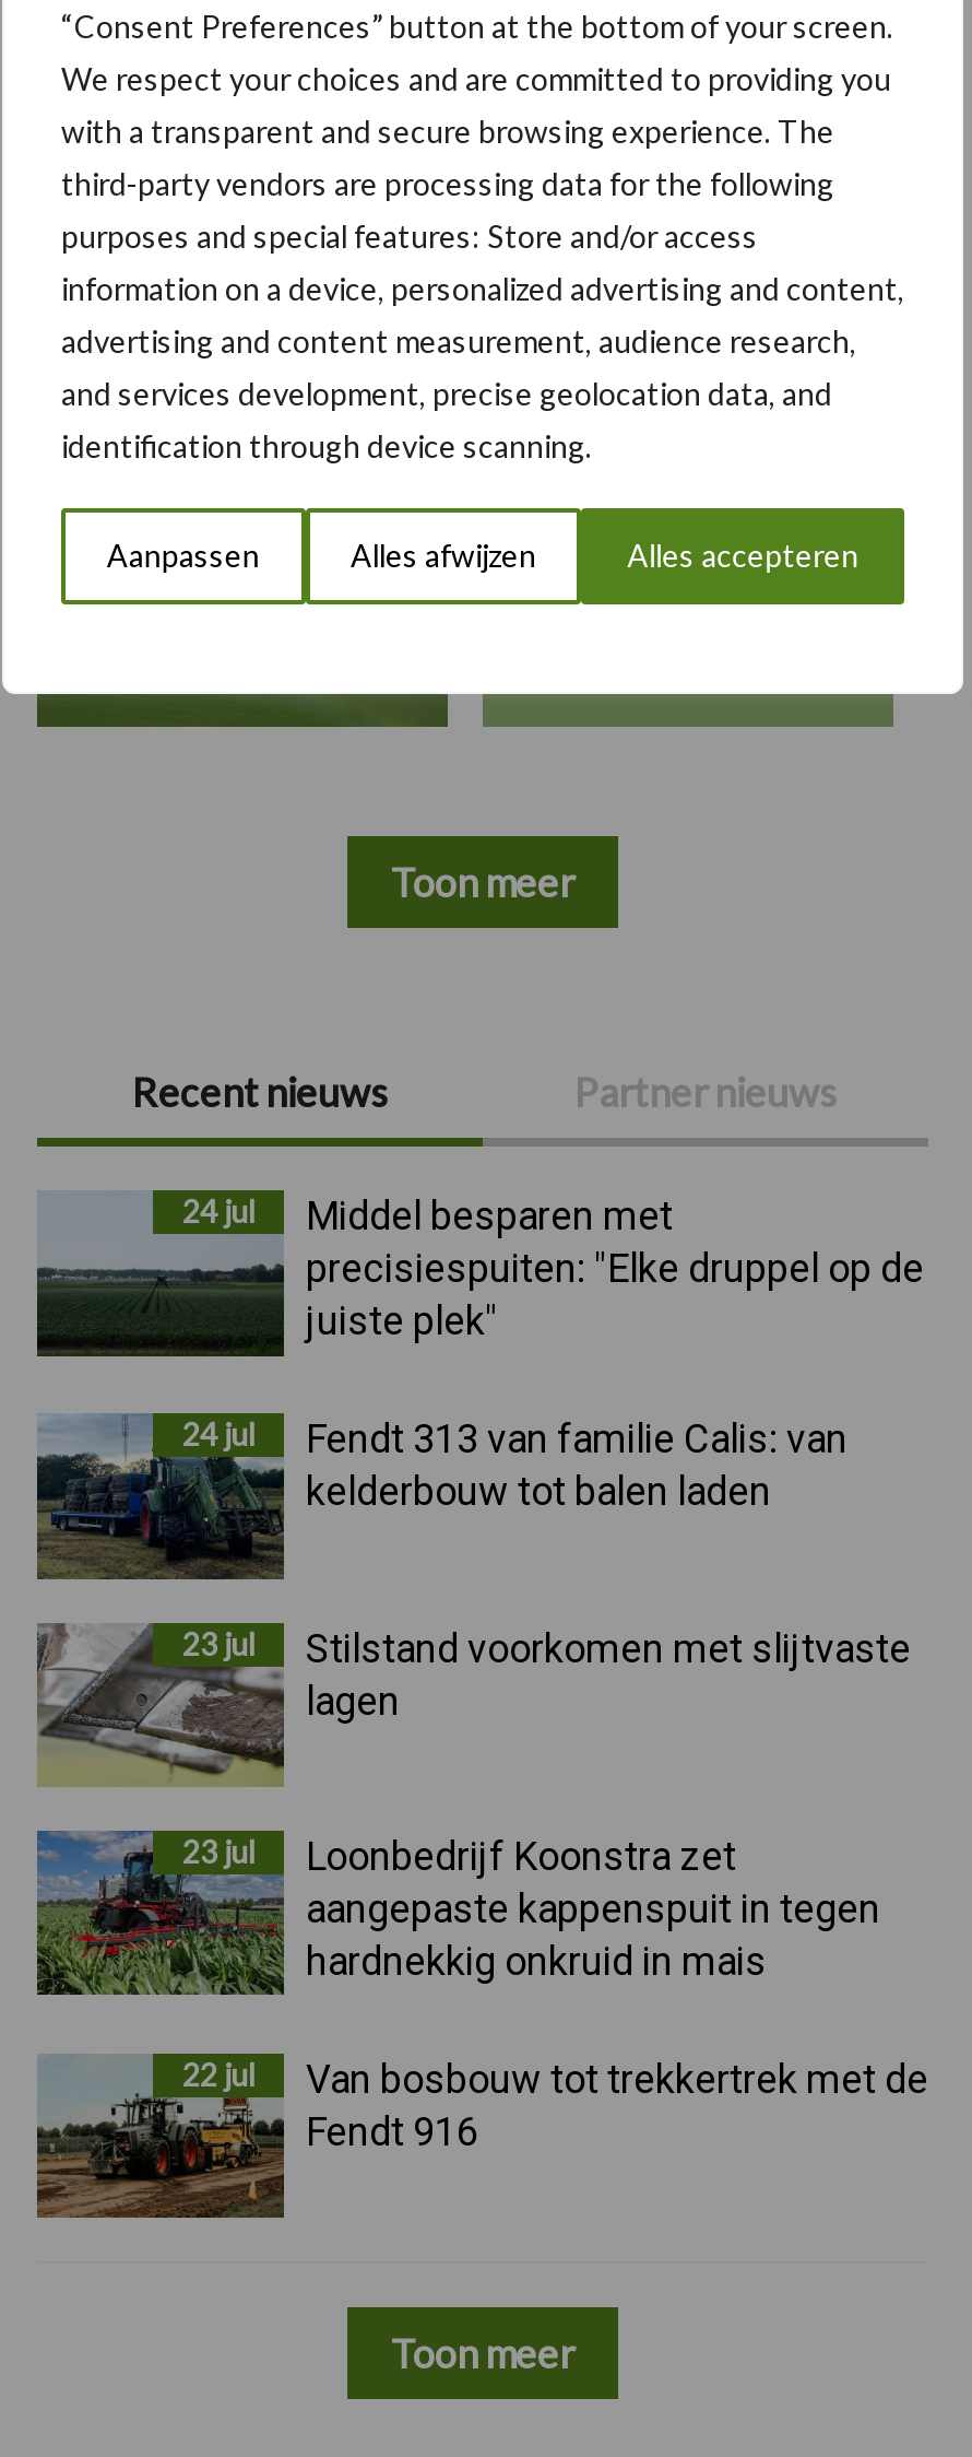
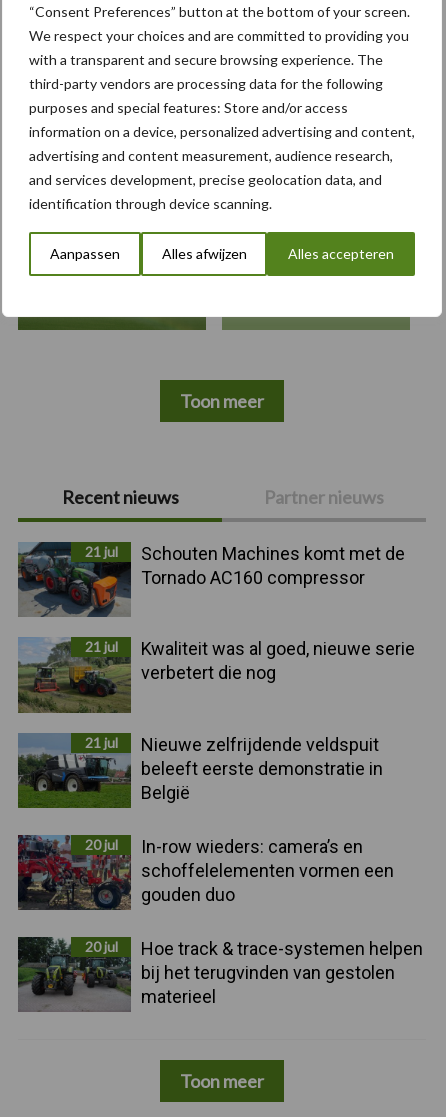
[37,1193,924,1357] [image] | 24 jul | Middel besparen met | precisiespuiten: "Elke druppel op de | juiste plek" -> [17,542,405,617] [image] | 21 jul | Schouten Machines komt met de | Tornado AC160 compressor
[35,1401,847,1580] [image] | 24 jul | Fendt 313 van familie Calis: van | kelderbouw tot balen laden -> [18,637,415,719] [image] | 21 jul | Kwaliteit was al goed, nieuwe serie | verbetert die nog
[37,1611,911,1788] [image] | 23 jul | Stilstand voorkomen met slijtvaste | lagen -> [18,733,383,814] [image] | 21 jul | Nieuwe zelfrijdende veldspuit | beleeft eerste demonstratie in | België
[37,1832,880,1996] [image] | 23 jul | Loonbedrijf Koonstra zet | aangepaste kappenspuit in tegen | hardnekkig onkruid in mais -> [18,835,394,910] [image] | 20 jul | In-row wieders: camera’s en | schoffelelementen vormen een | gouden duo
[37,2055,928,2217] [image] | 22 jul | Van bosbouw tot trekkertrek met de | Fendt 916 -> [17,937,423,1010] [image] | 20 jul | Hoe track & trace-systemen helpen | bij het terugvinden van gestolen | materieel

